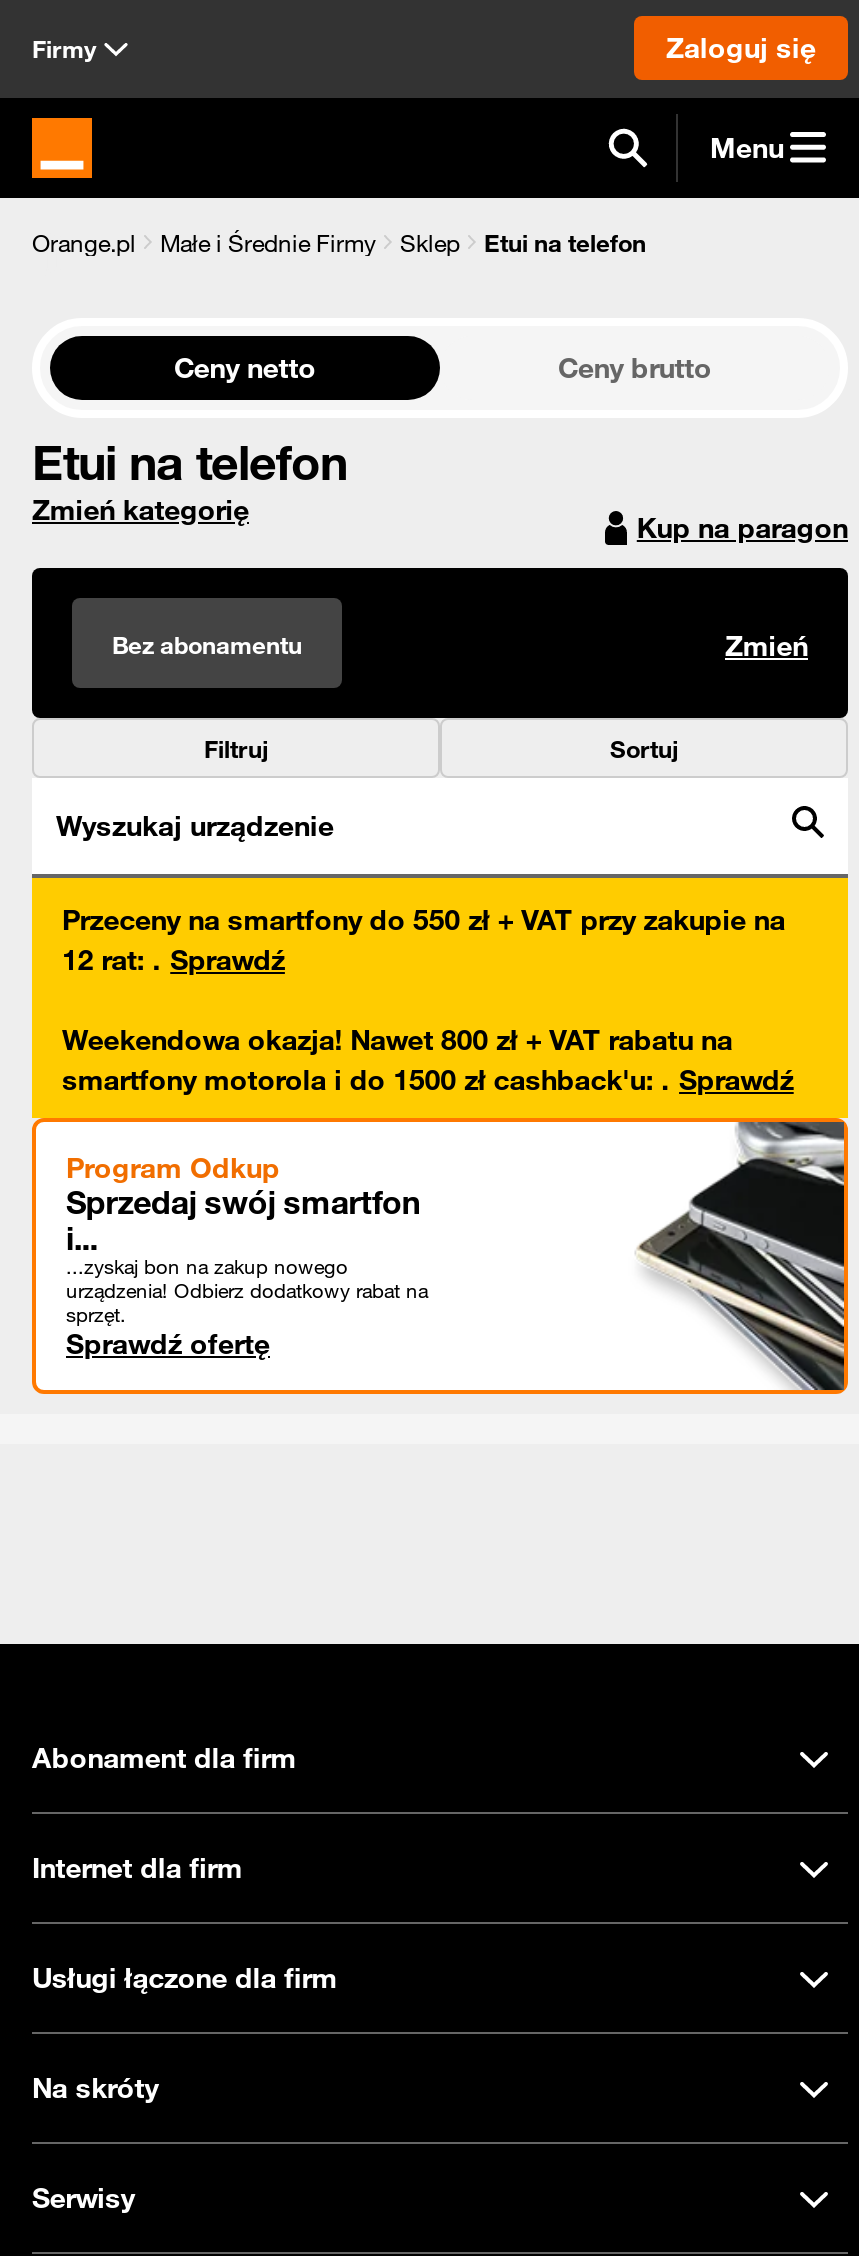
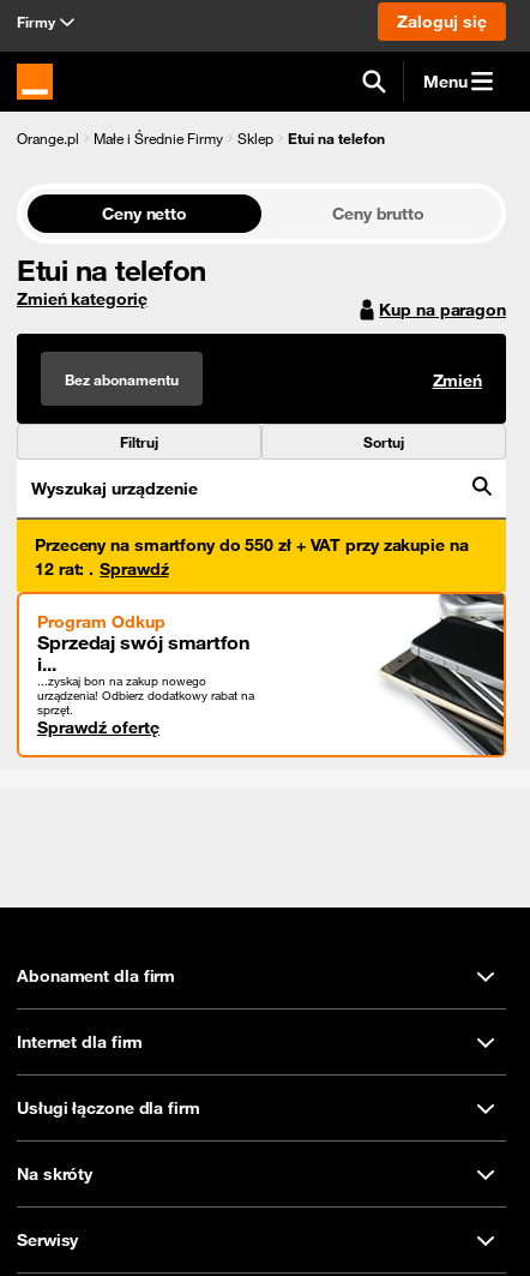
[62,1022,794,1098] Weekendowa okazja! Nawet 800 zł + VAT rabatu na | smartfony motorola i do 1500 zł cashback'u:. Sprawdź -> none

